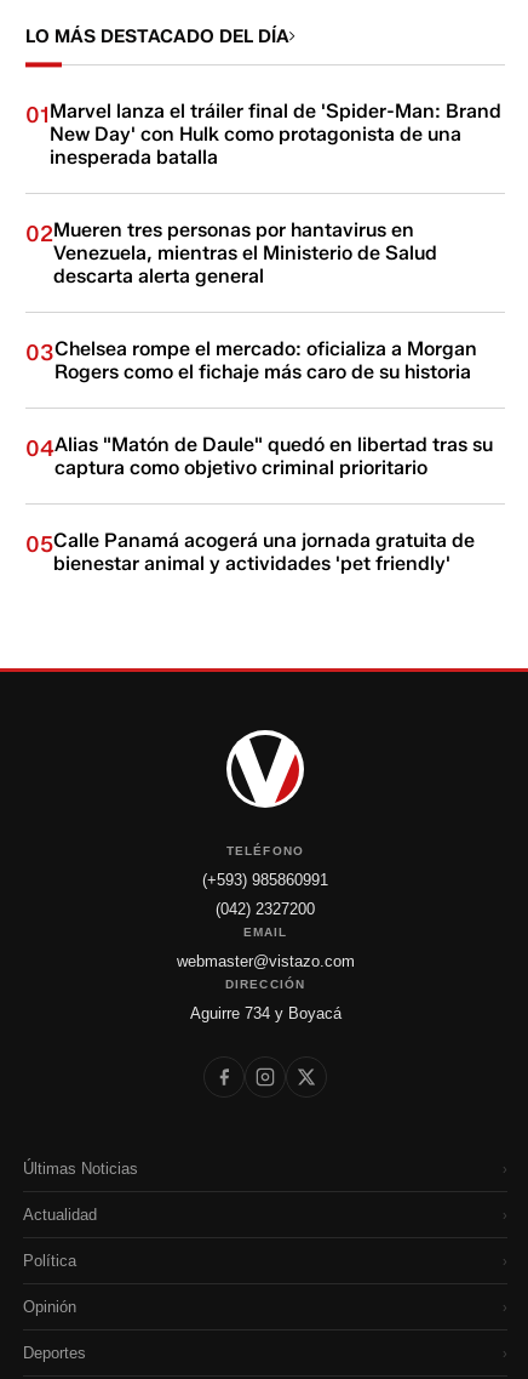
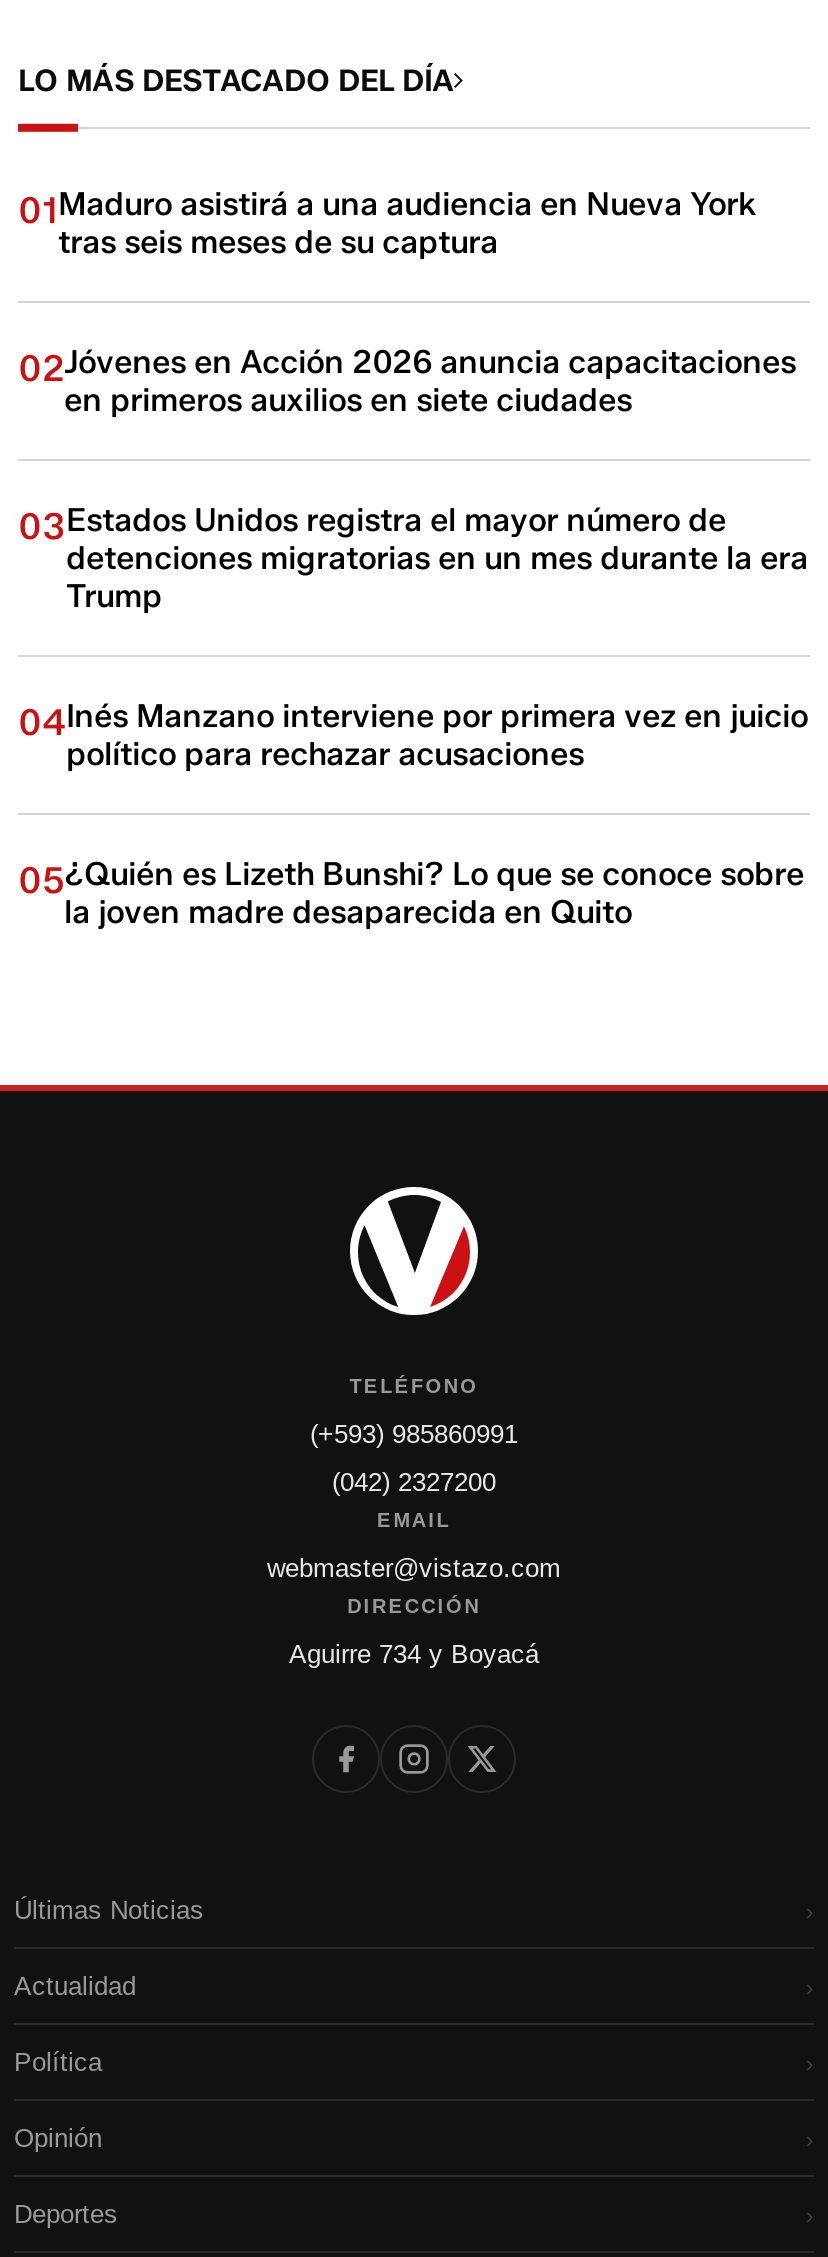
[26,100,501,169] 01Marvel lanza el tráiler final de 'Spider-Man: Brand | New Day' con Hulk como protagonista de una | inesperada batalla -> [18,186,756,262] 01Maduro asistirá a una audiencia en Nueva York | tras seis meses de su captura
[26,219,437,288] 02Mueren tres personas por hantavirus en | Venezuela, mientras el Ministerio de Salud | descarta alerta general -> [18,344,796,420] 02Jóvenes en Acción 2026 anuncia capacitaciones | en primeros auxilios en siete ciudades
[26,338,477,384] 03Chelsea rompe el mercado: oficializa a Morgan | Rogers como el fichaje más caro de su historia -> [18,502,808,616] 03Estados Unidos registra el mayor número de | detenciones migratorias en un mes durante la era | Trump
[26,433,493,480] 04Alias "Matón de Daule" quedó en libertad tras su | captura como objetivo criminal prioritario -> [18,698,808,774] 04Inés Manzano interviene por primera vez en juicio | político para rechazar acusaciones
[26,529,475,575] 05Calle Panamá acogerá una jornada gratuita de | bienestar animal y actividades 'pet friendly' -> [18,856,804,932] 05¿Quién es Lizeth Bunshi? Lo que se conoce sobre | la joven madre desaparecida en Quito

